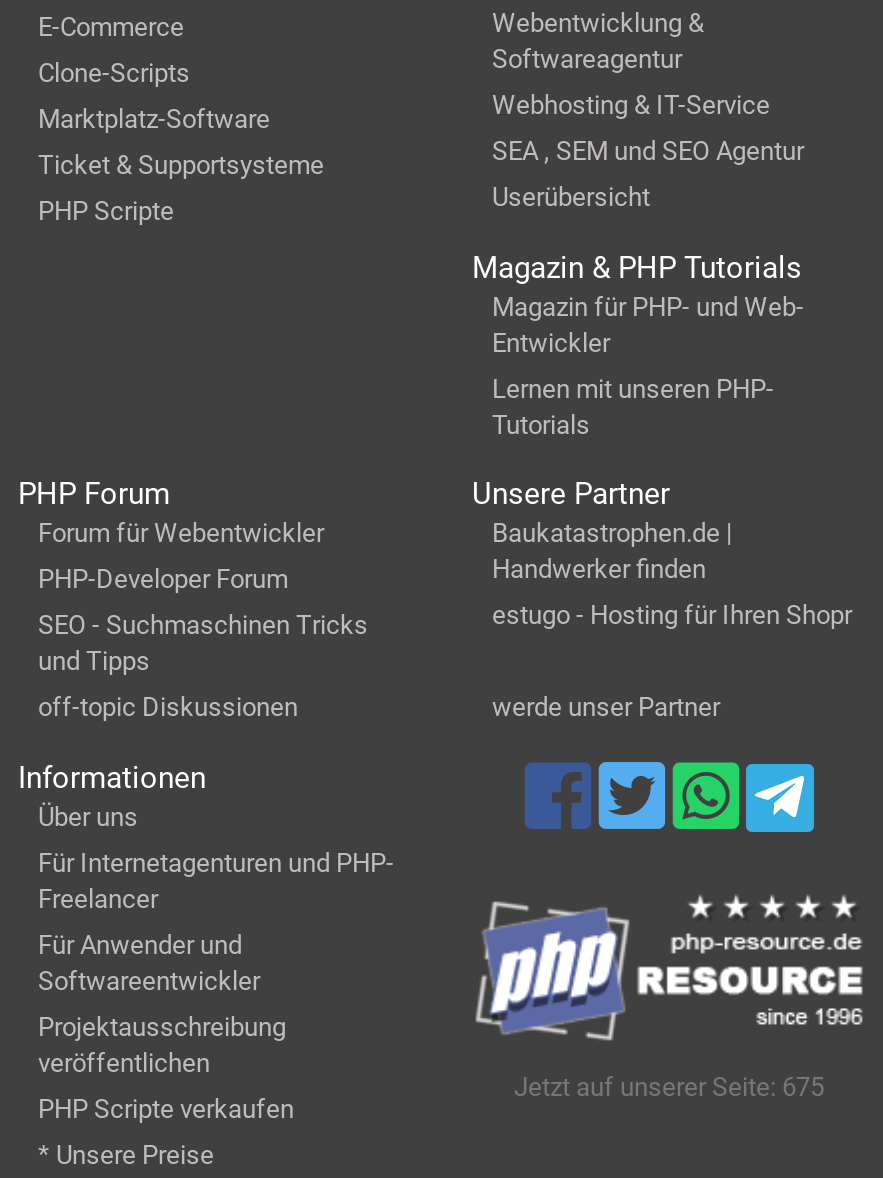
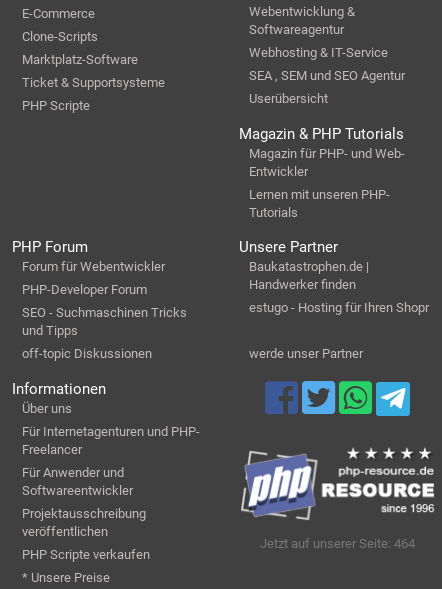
[514,1071,824,1101] Jetzt auf unserer Seite: 675 -> [260,536,415,551] Jetzt auf unserer Seite: 464

